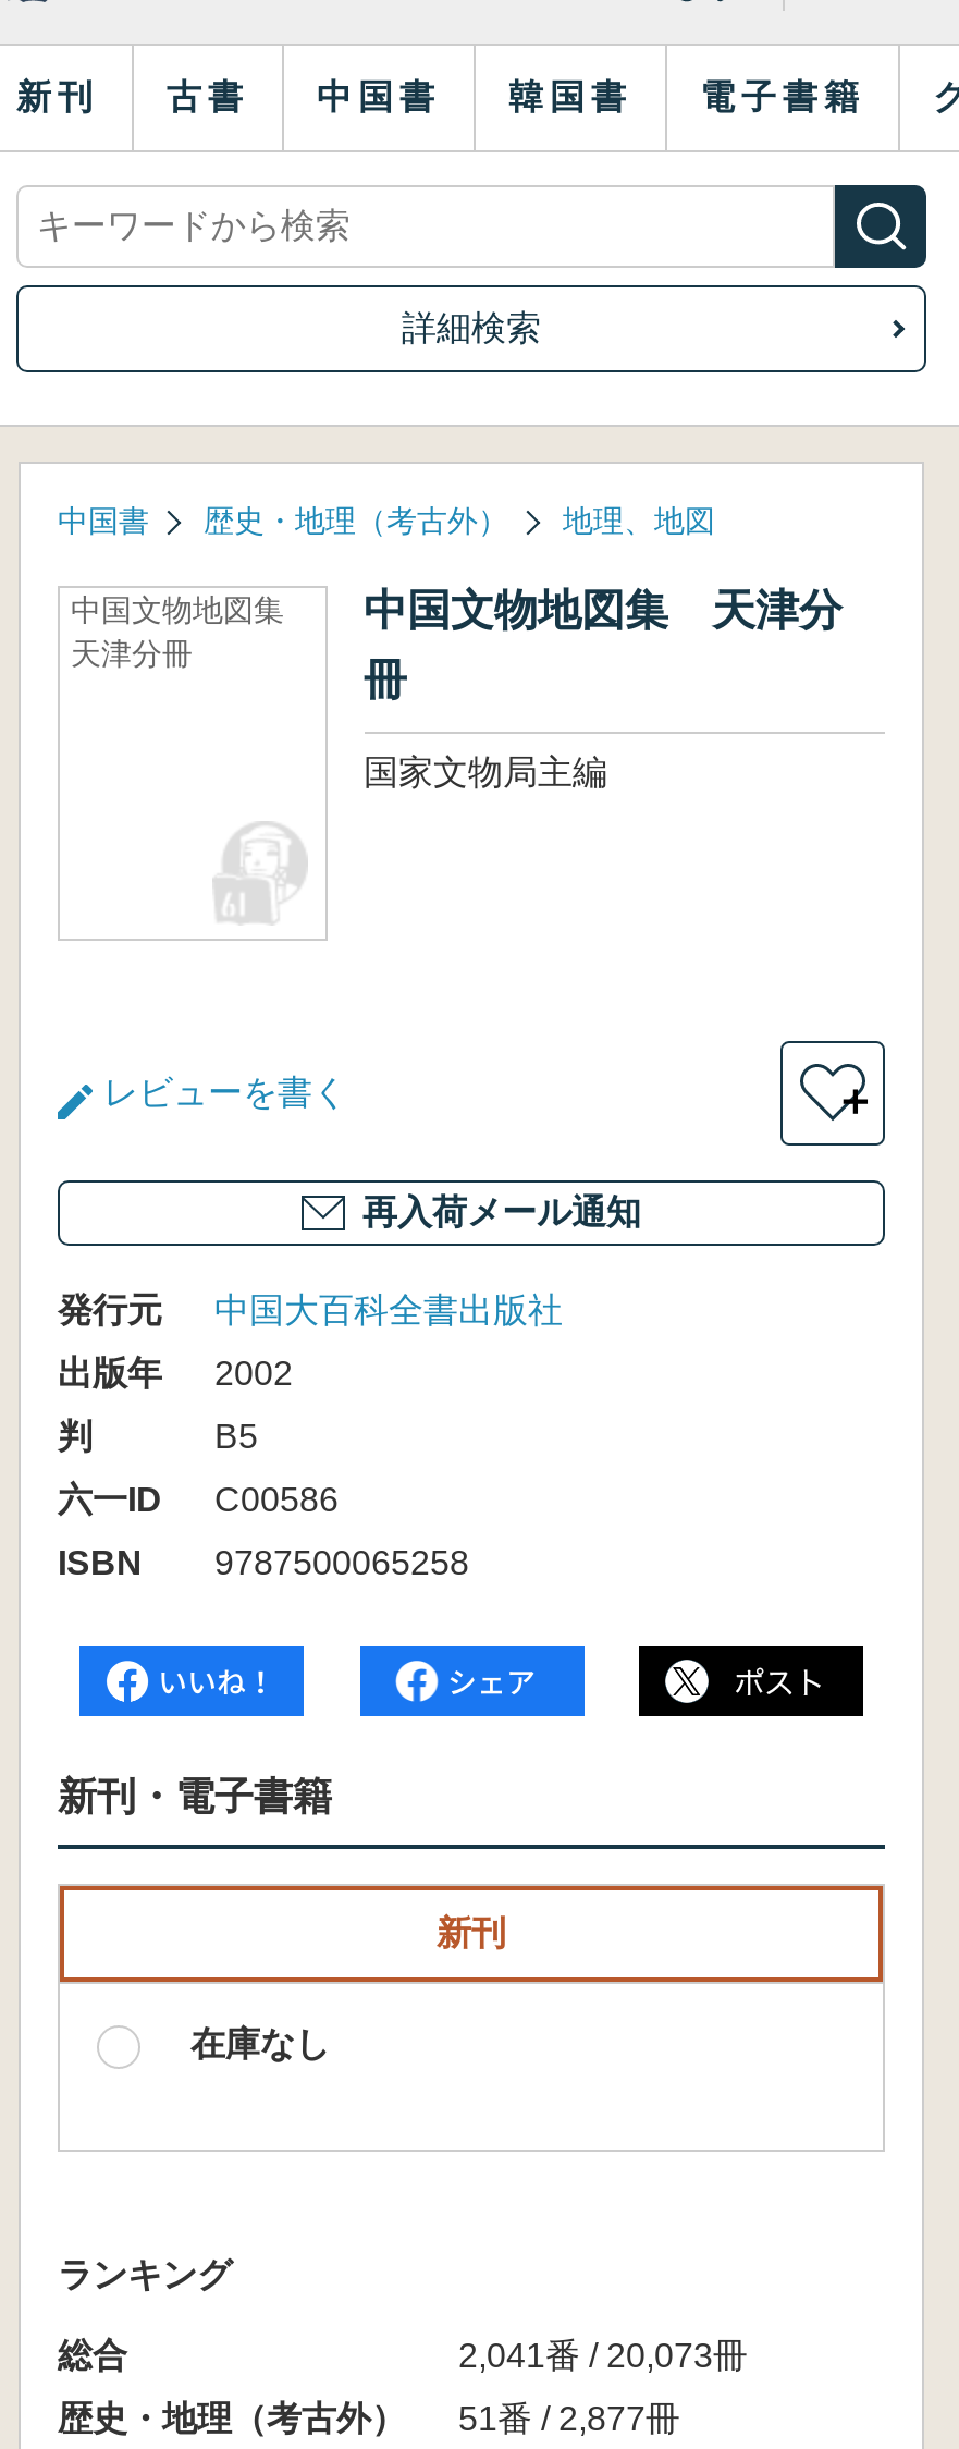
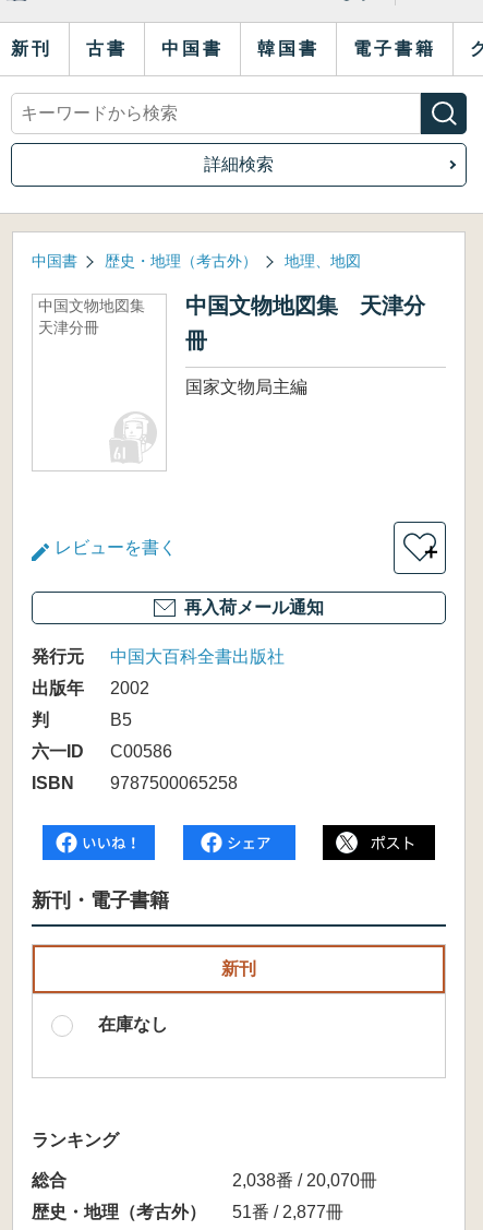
[458,2337,748,2374] 2,041番 / 20,073冊 -> [232,1171,377,1190] 2,038番 / 20,070冊

